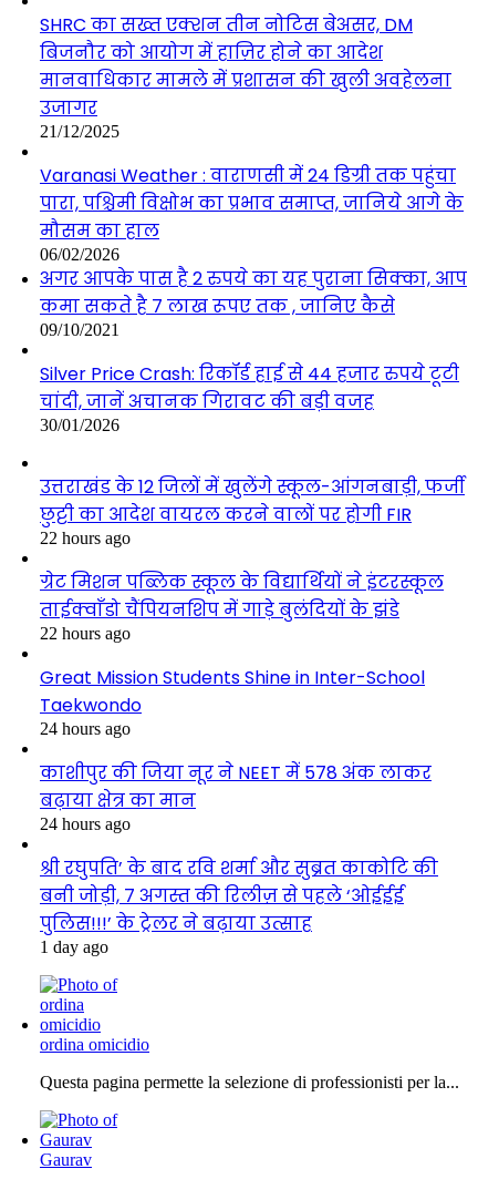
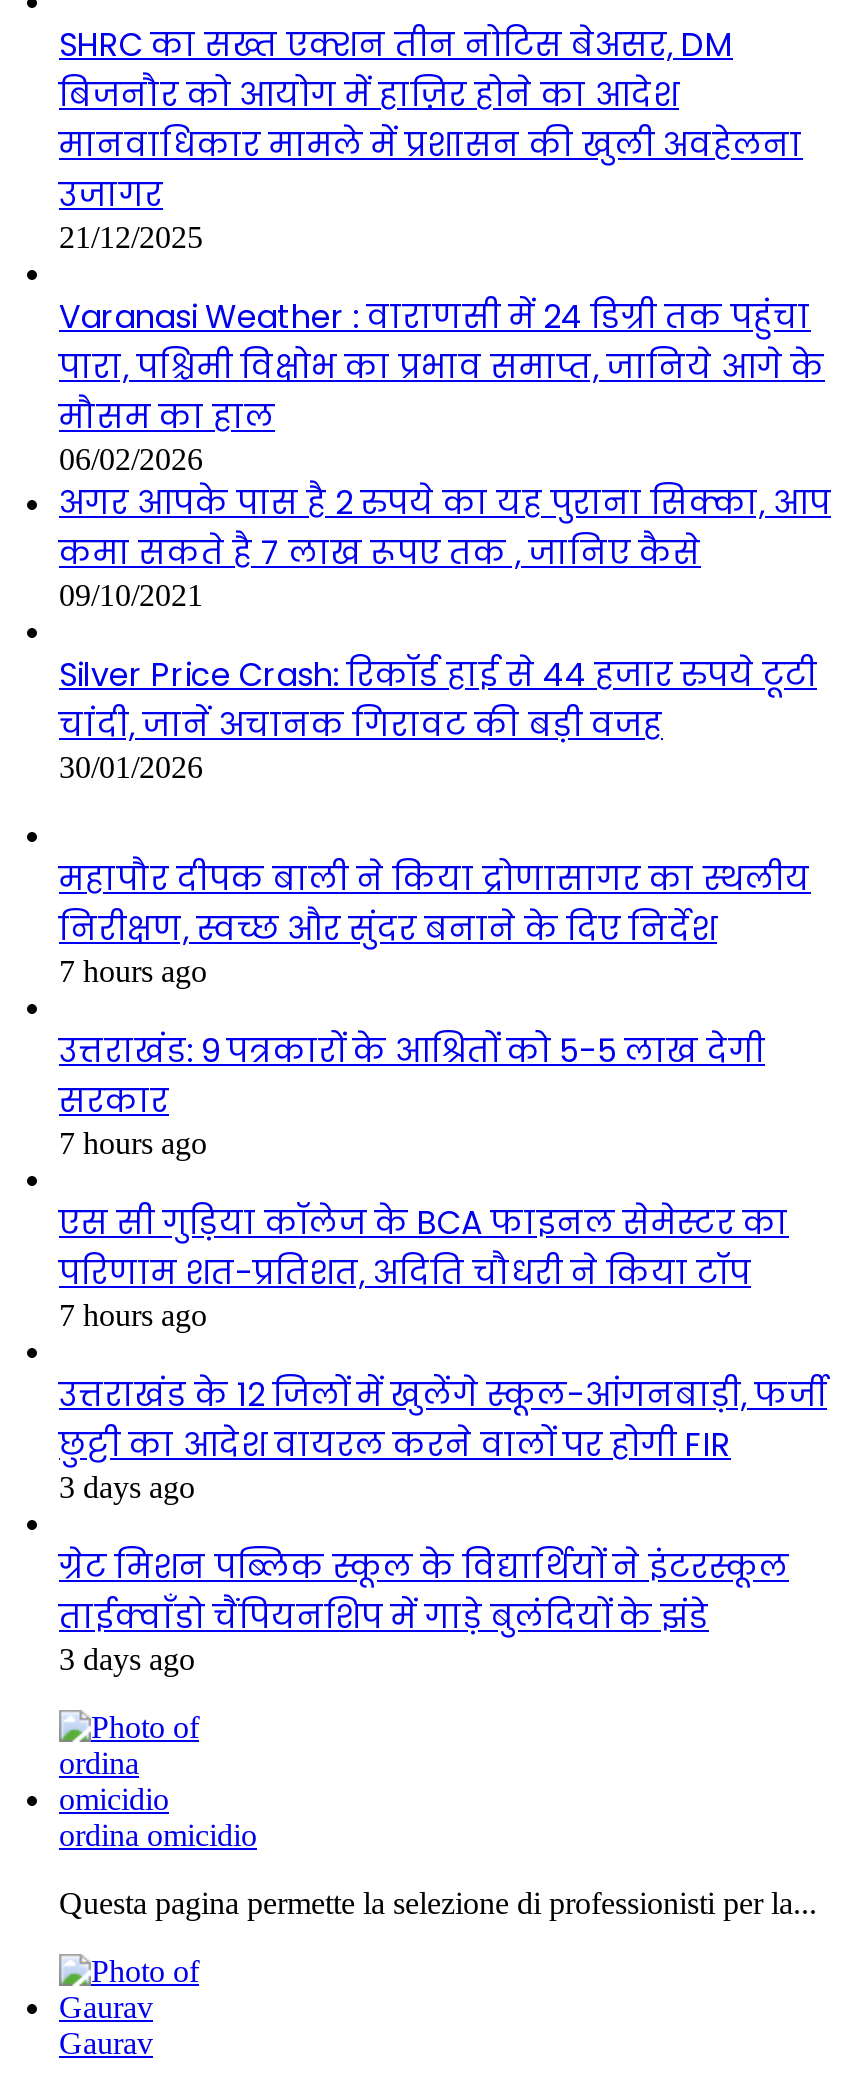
none -> [59,856,811,1332] महापौर दीपक बाली ने किया द्रोणासागर का स्थलीय | निरीक्षण, स्वच्छ और सुंदर बनाने के दिए निर्देश | 7 hours ago | उत्तराखंड: 9 पत्रकारों के आश्रितों को 5-5 लाख देगी | सरकार | 7 hours ago | एस सी गुड़िया कॉलेज के BCA फाइनल सेमेस्टर का | परिणाम शत-प्रतिशत, अदिति चौधरी ने किया टॉप | 7 hours ago
moved [40,474,465,528] -> [59,1372,827,1468]: उत्तराखंड के 12 जिलों में खुलेंगे स्कूल-आंगनबाड़ी, फर्जी | छुट्टी का आदेश वायरल करने वालों पर होगी FIR
[40,529,131,548] 22 hours ago -> [59,1470,195,1504] 3 days ago
moved [40,570,444,623] -> [59,1544,789,1640]: ग्रेट मिशन पब्लिक स्कूल के विद्यार्थियों ने इंटरस्कूल | ताईक्वाँडो चैंपियनशिप में गाड़े बुलंदियों के झंडे
[40,624,438,956] 22 hours ago | Great Mission Students Shine in Inter-School | Taekwondo | 24 hours ago | काशीपुर की जिया नूर ने NEET में 578 अंक लाकर | बढ़ाया क्षेत्र का मान | 24 hours ago | श्री रघुपति’ के बाद रवि शर्मा और सुब्रत काकोटि की | बनी जोड़ी, 7 अगस्त की रिलीज़ से पहले ‘ओईईई | पुलिस!!!’ के ट्रेलर ने बढ़ाया उत्साह | 1 day ago -> [59,1642,195,1676] 3 days ago

